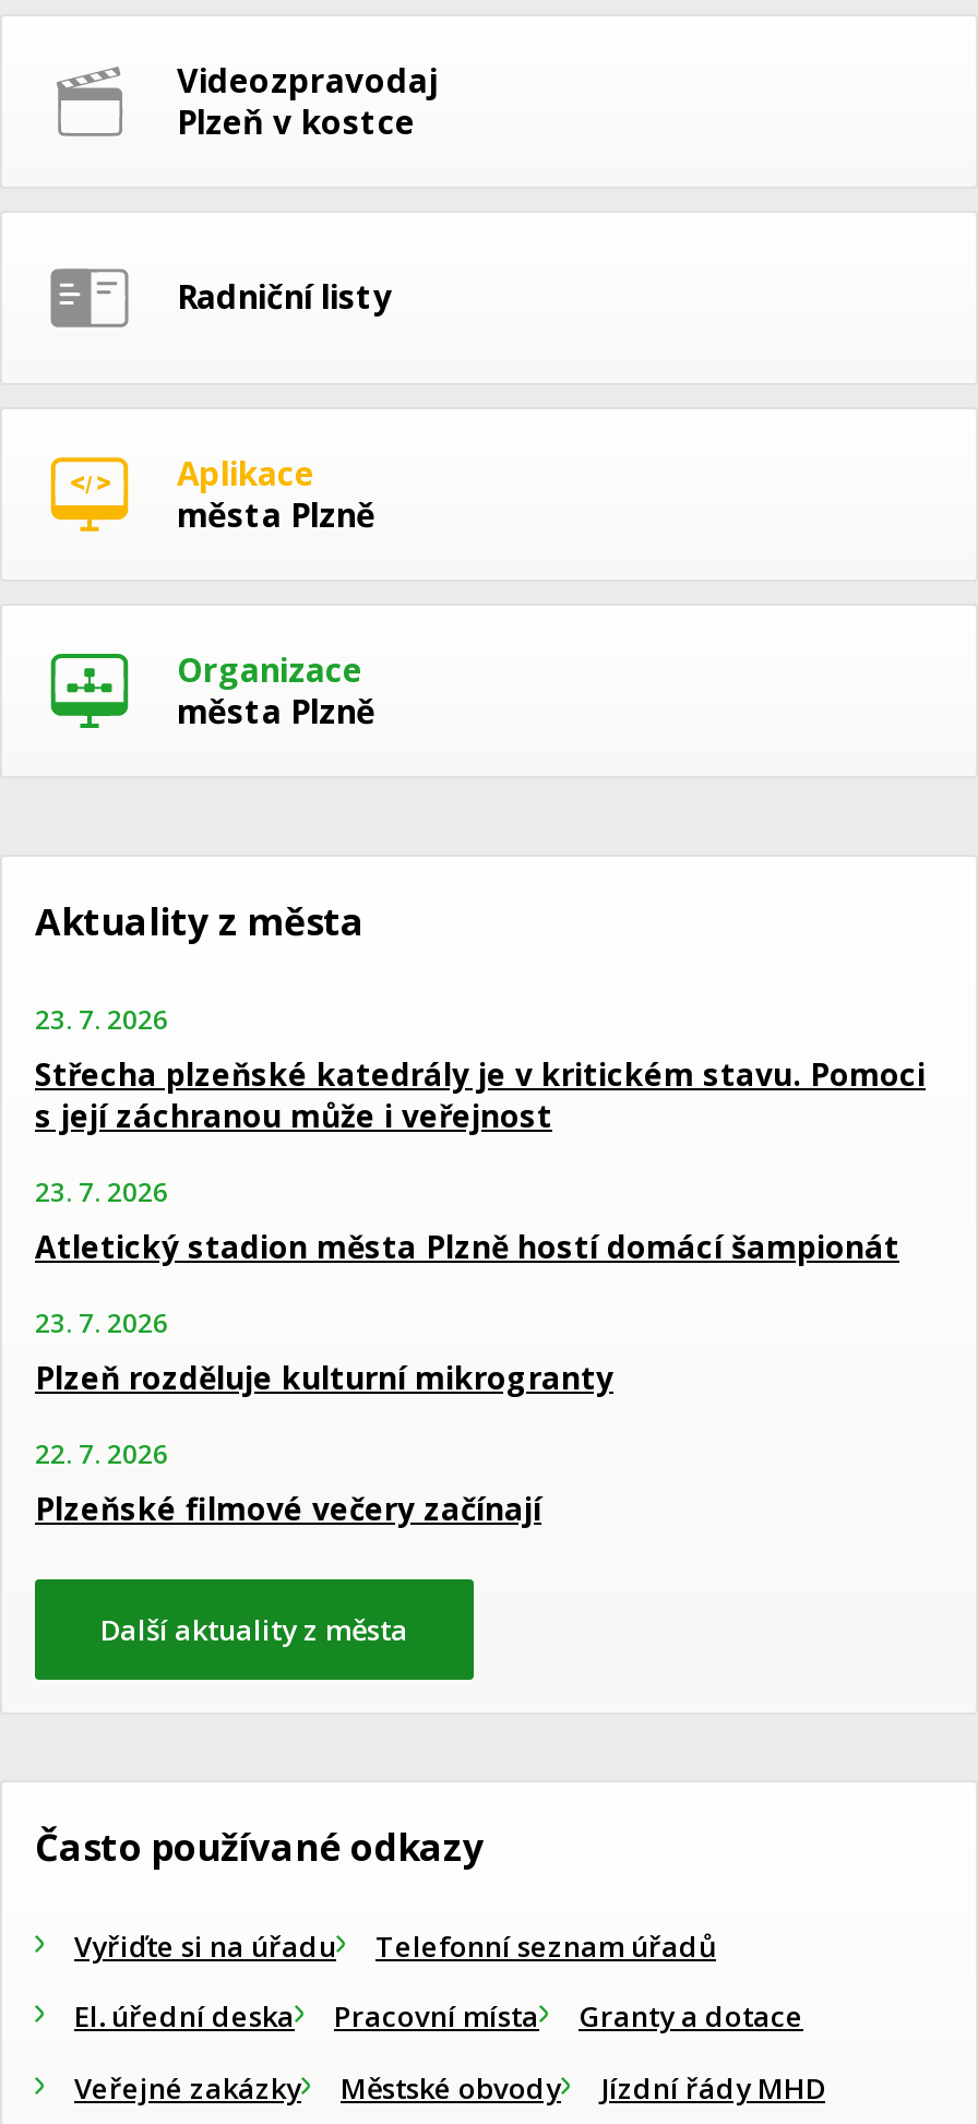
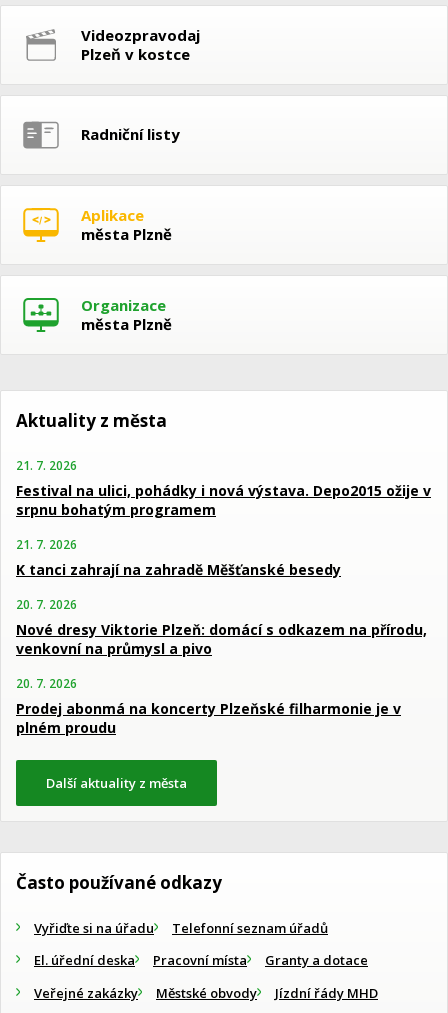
[35,1000,926,1136] 23. 7. 2026 | Střecha plzeňské katedrály je v kritickém stavu. Pomoci | s její záchranou může i veřejnost -> [16,457,431,519] 21. 7. 2026 | Festival na ulici, pohádky i nová výstava. Depo2015 ožije v | srpnu bohatým programem
[35,1173,899,1267] 23. 7. 2026 | Atletický stadion města Plzně hostí domácí šampionát -> [16,536,341,579] 21. 7. 2026 | K tanci zahrají na zahradě Měšťanské besedy
[35,1304,613,1398] 23. 7. 2026 | Plzeň rozděluje kulturní mikrogranty -> [16,596,427,658] 20. 7. 2026 | Nové dresy Viktorie Plzeň: domácí s odkazem na přírodu, | venkovní na průmysl a pivo
[35,1435,541,1529] 22. 7. 2026 | Plzeňské filmové večery začínají -> [16,675,401,737] 20. 7. 2026 | Prodej abonmá na koncerty Plzeňské filharmonie je v | plném proudu

